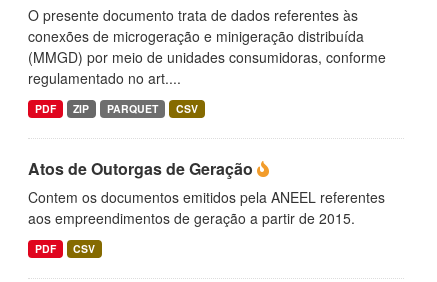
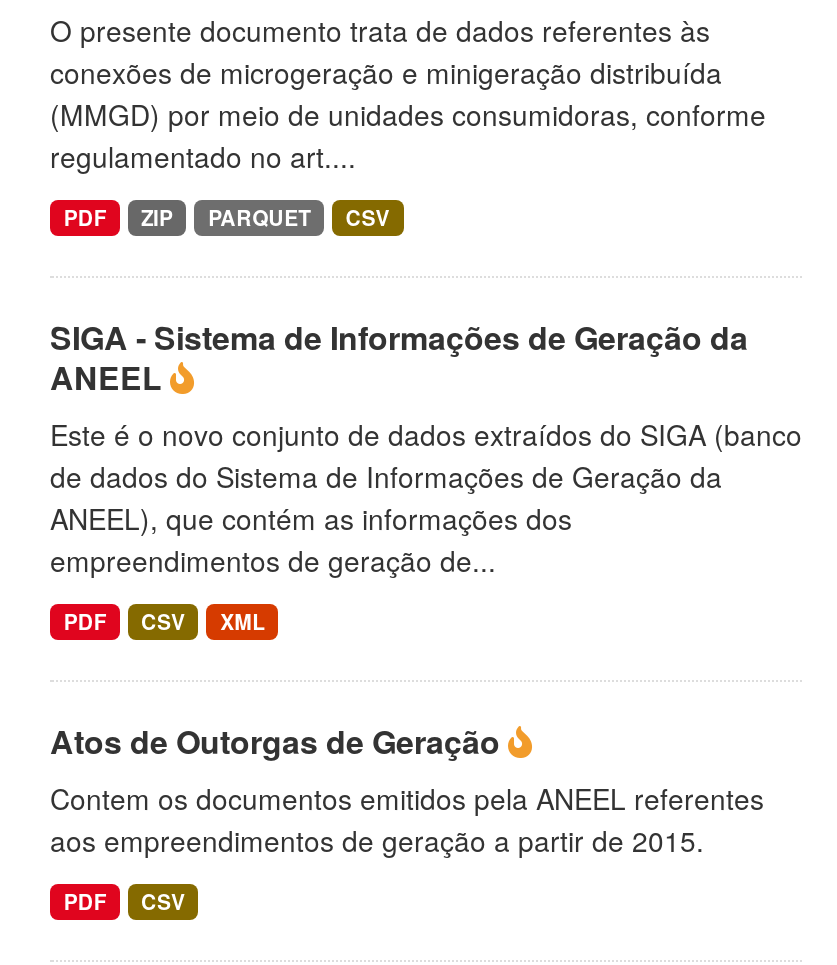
none -> [50,314,802,636] SIGA - Sistema de Informações de Geração da | ANEEL | Este é o novo conjunto de dados extraídos do SIGA (banco | de dados do Sistema de Informações de Geração da | ANEEL), que contém as informações dos | empreendimentos de geração de... | PDF | CSV | XML

